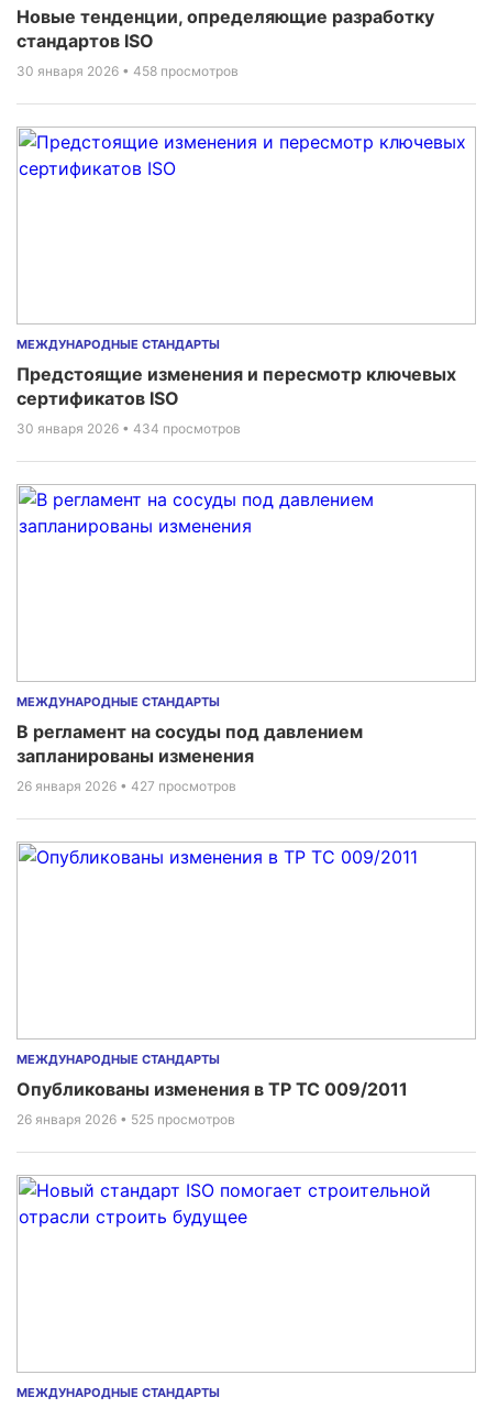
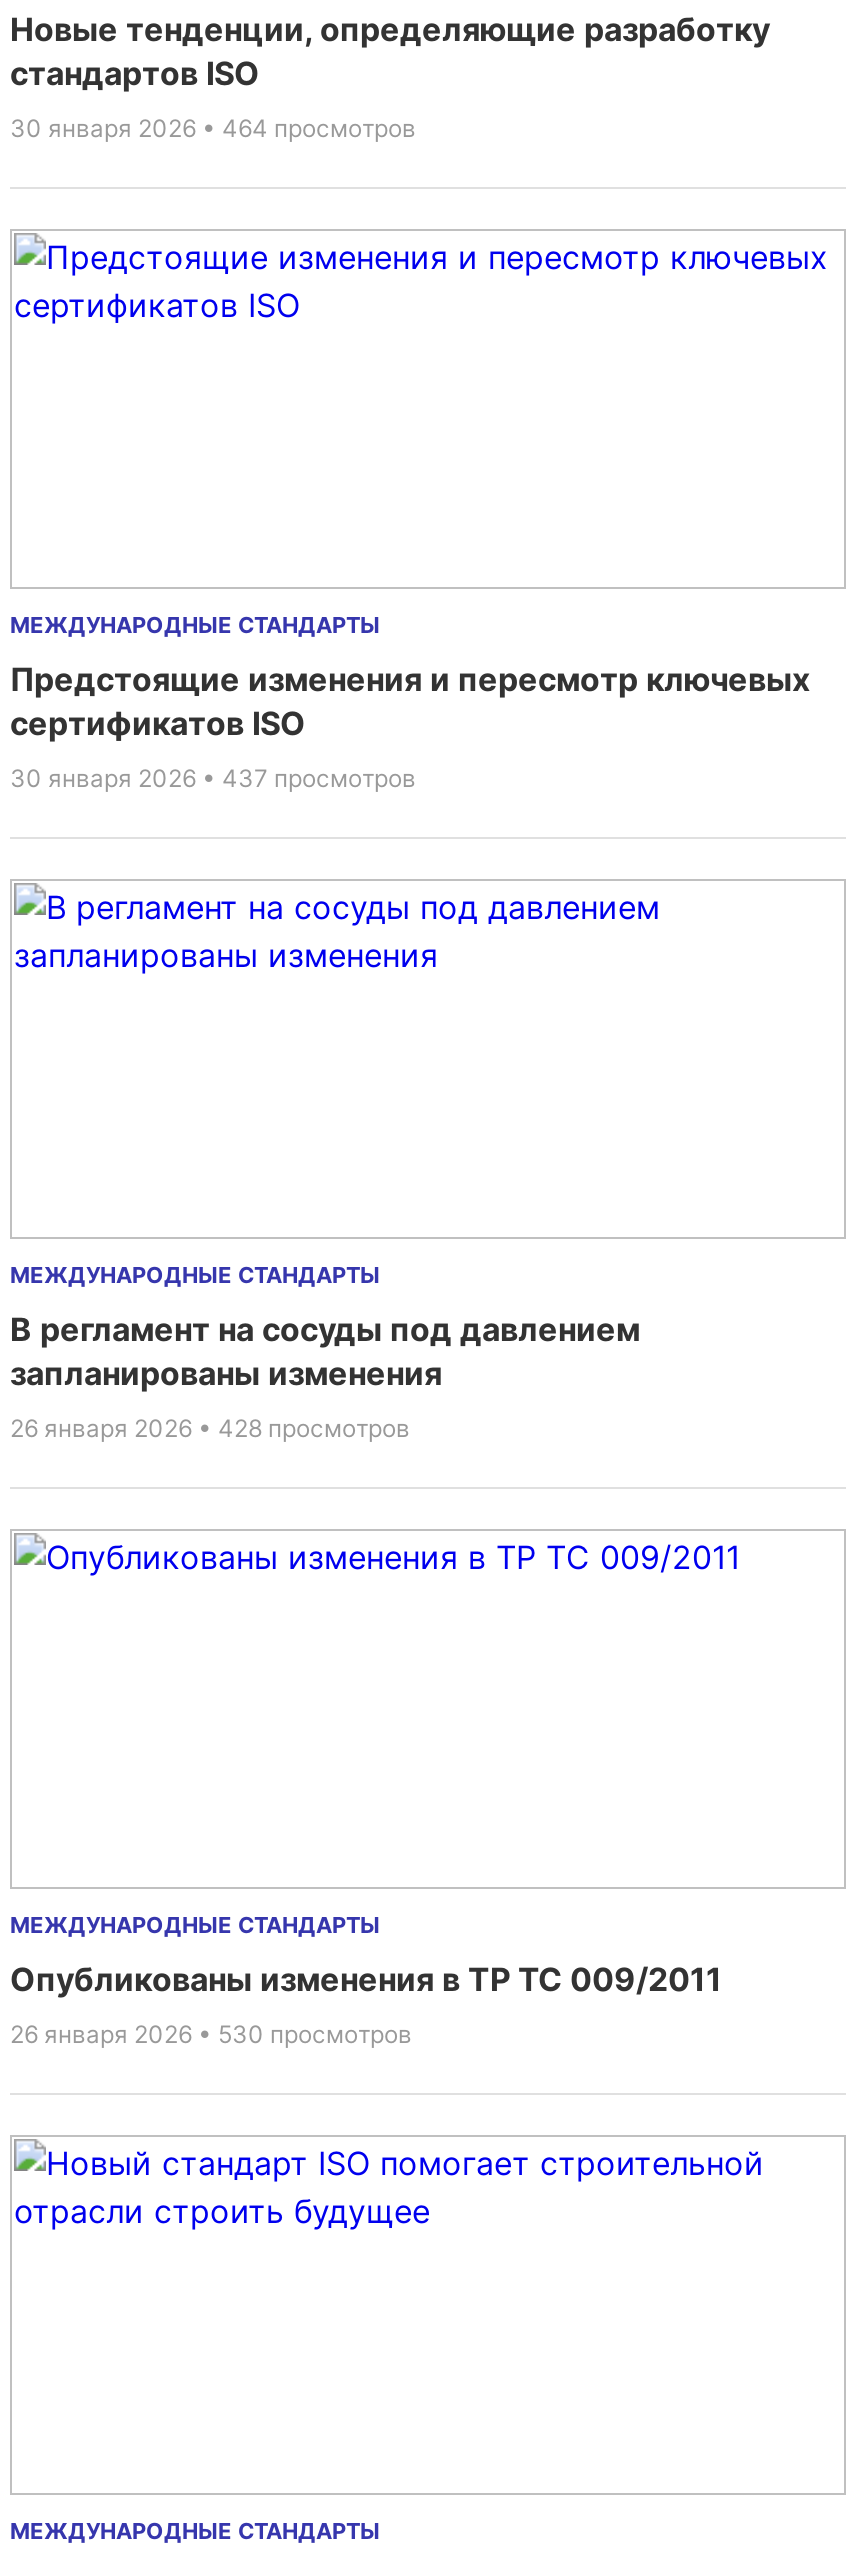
[16,63,239,79] 30 января 2026 • 458 просмотров -> [10,113,416,143] 30 января 2026 • 464 просмотров
[16,420,241,437] 30 января 2026 • 434 просмотров -> [10,763,416,793] 30 января 2026 • 437 просмотров
[16,778,236,794] 26 января 2026 • 427 просмотров -> [10,1413,410,1443] 26 января 2026 • 428 просмотров
[16,1111,235,1127] 26 января 2026 • 525 просмотров -> [10,2019,412,2049] 26 января 2026 • 530 просмотров

